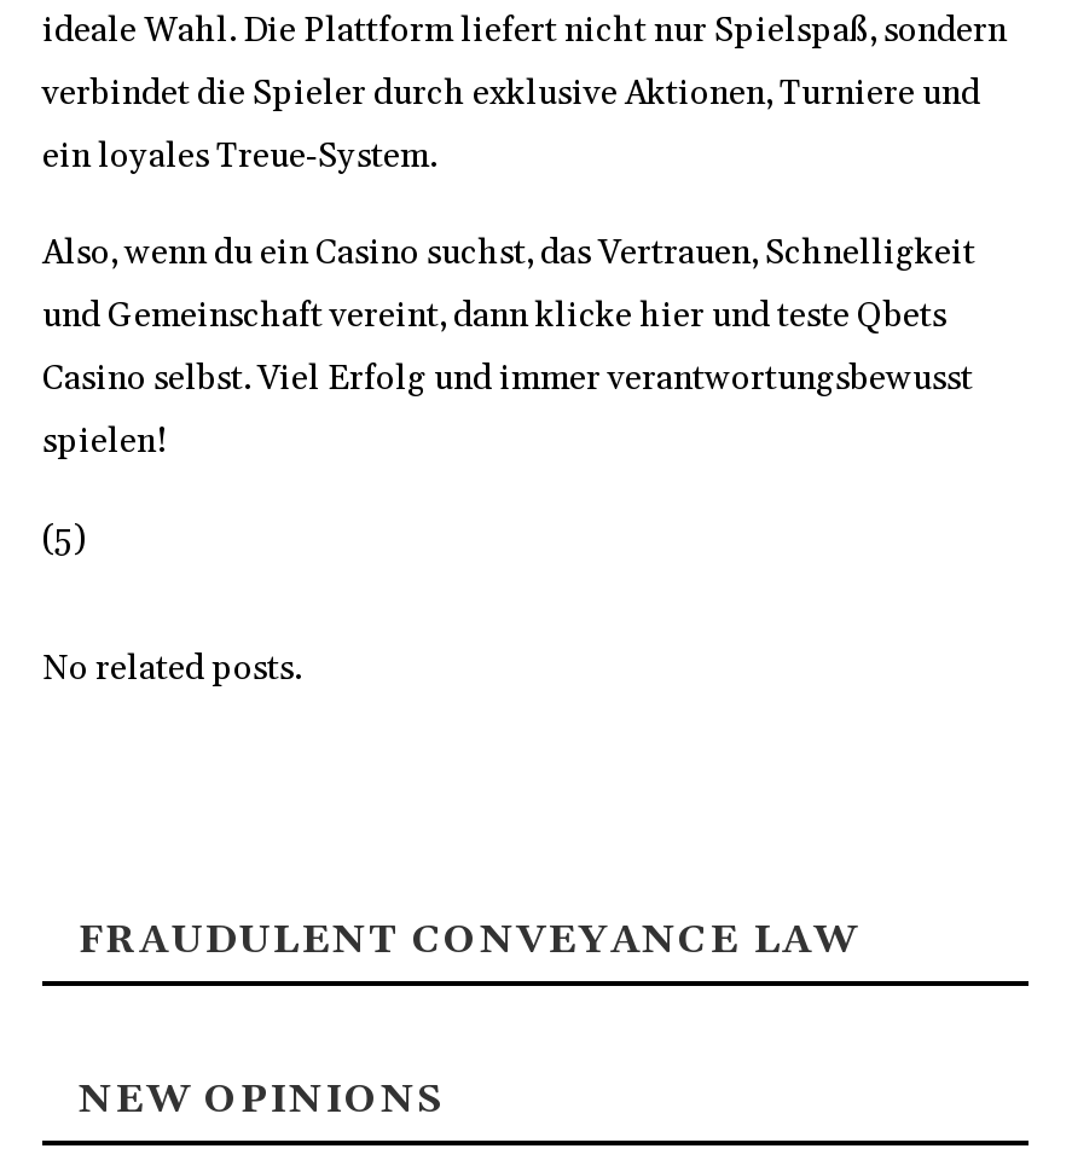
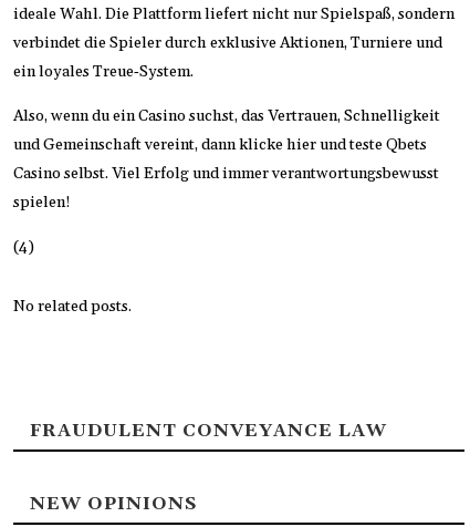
[42,517,88,561] (5) -> [13,237,34,257] (4)

